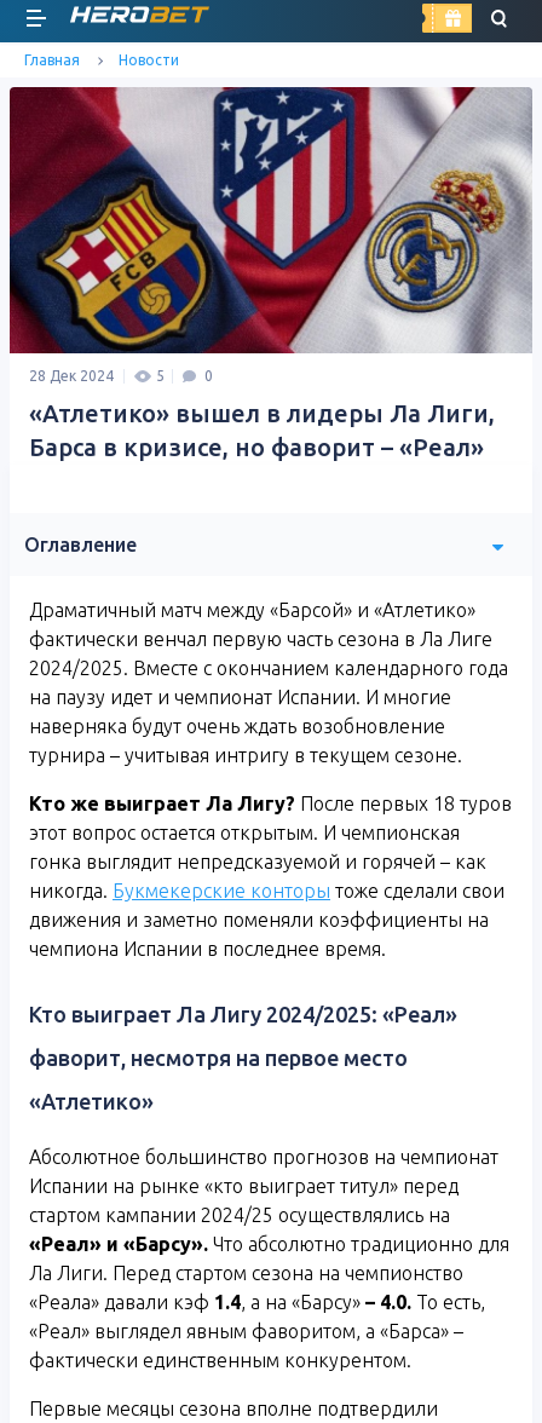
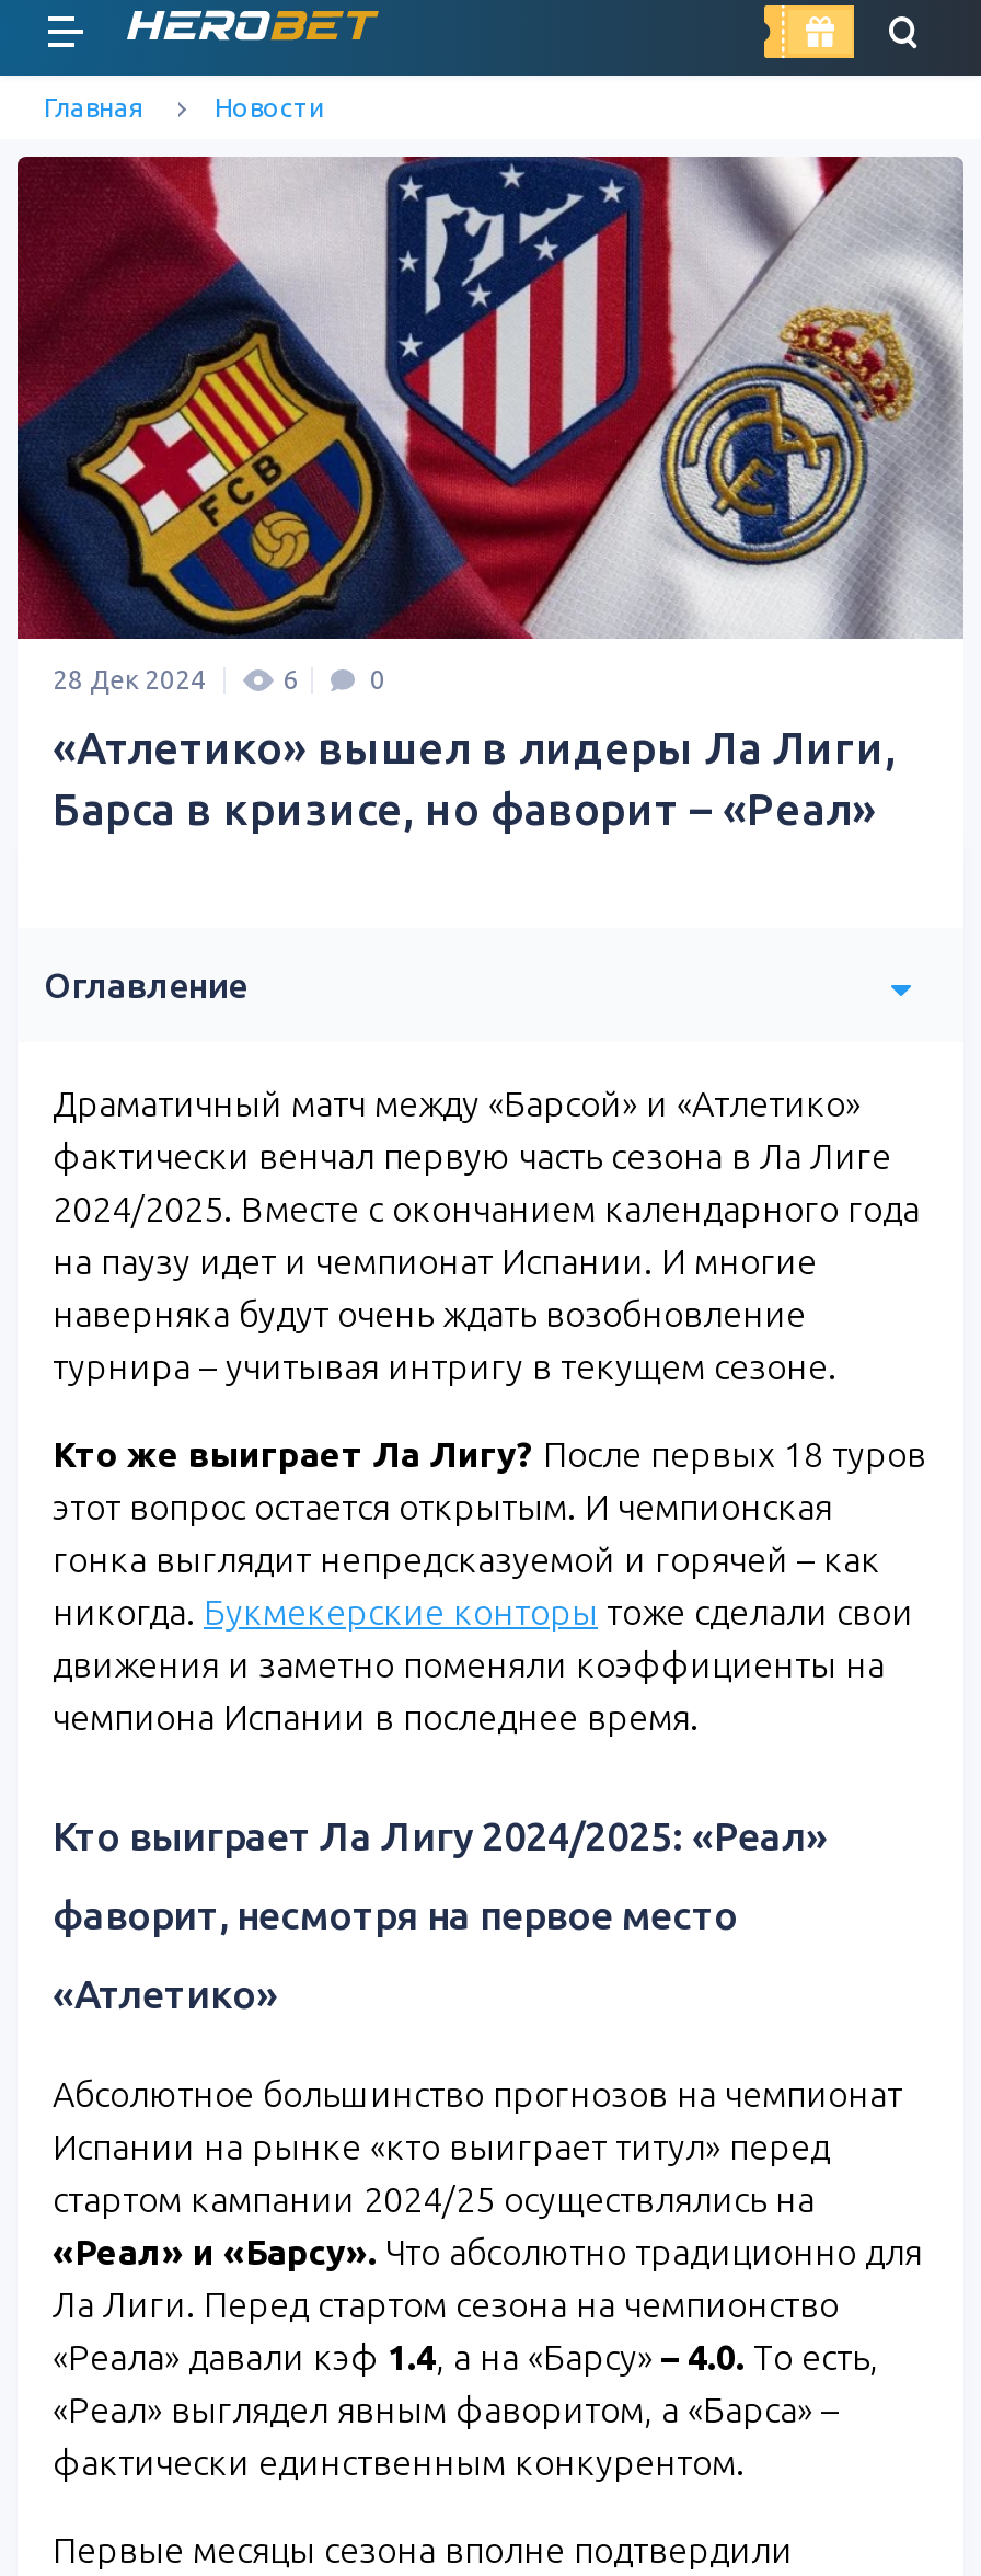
[156,368,165,384] 5 -> [282,666,298,694] 6

